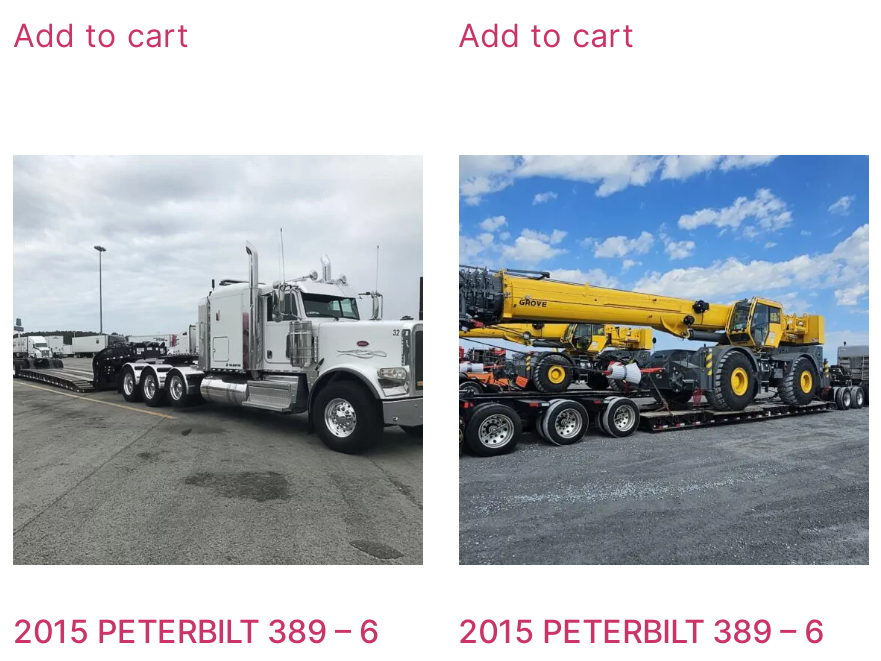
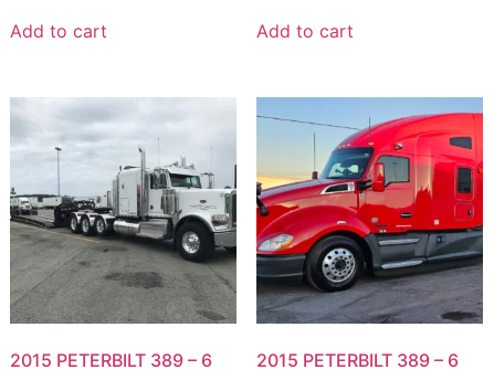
[457,155,871,565] [image] -> [255,97,484,323] [image]

